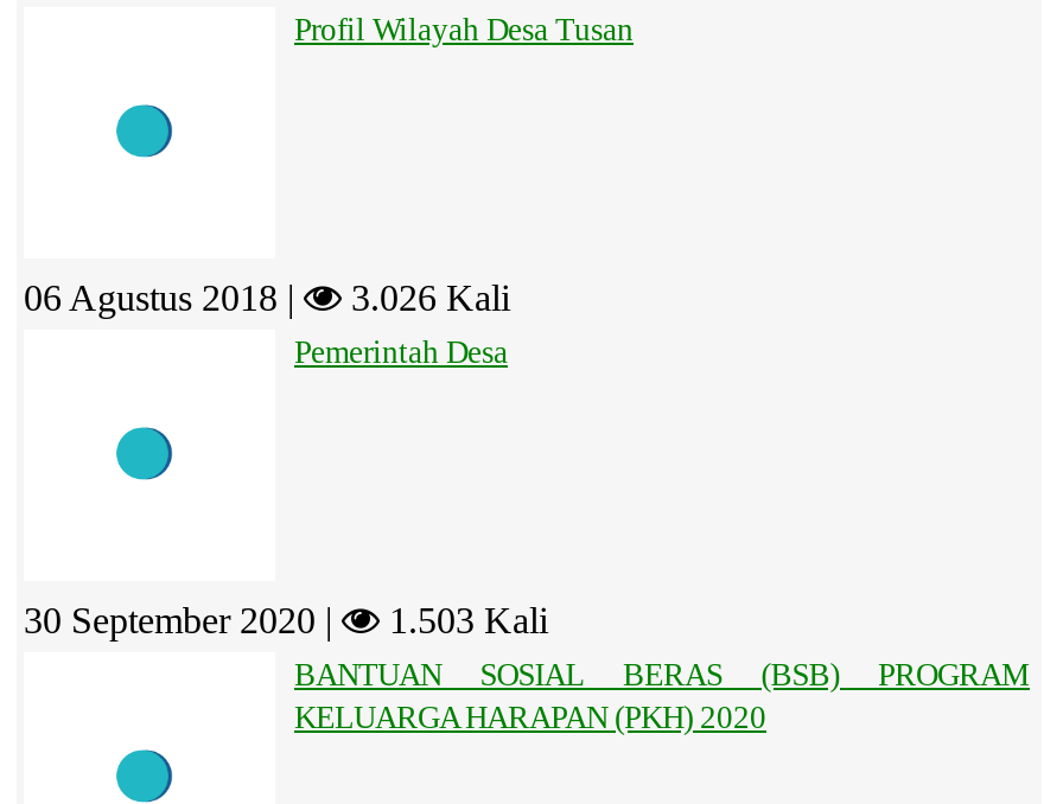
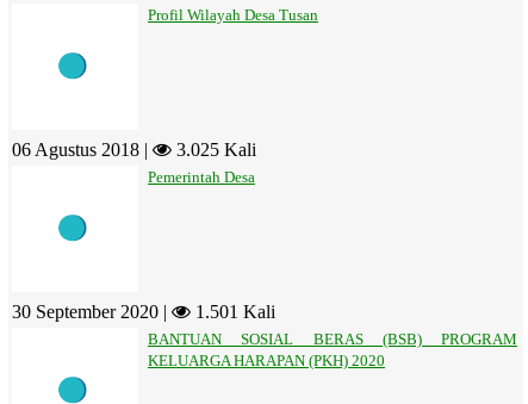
[342,277,510,317] 3.026 Kali -> [172,139,256,159] 3.025 Kali
[380,600,548,640] 1.503 Kali -> [191,301,275,322] 1.501 Kali

